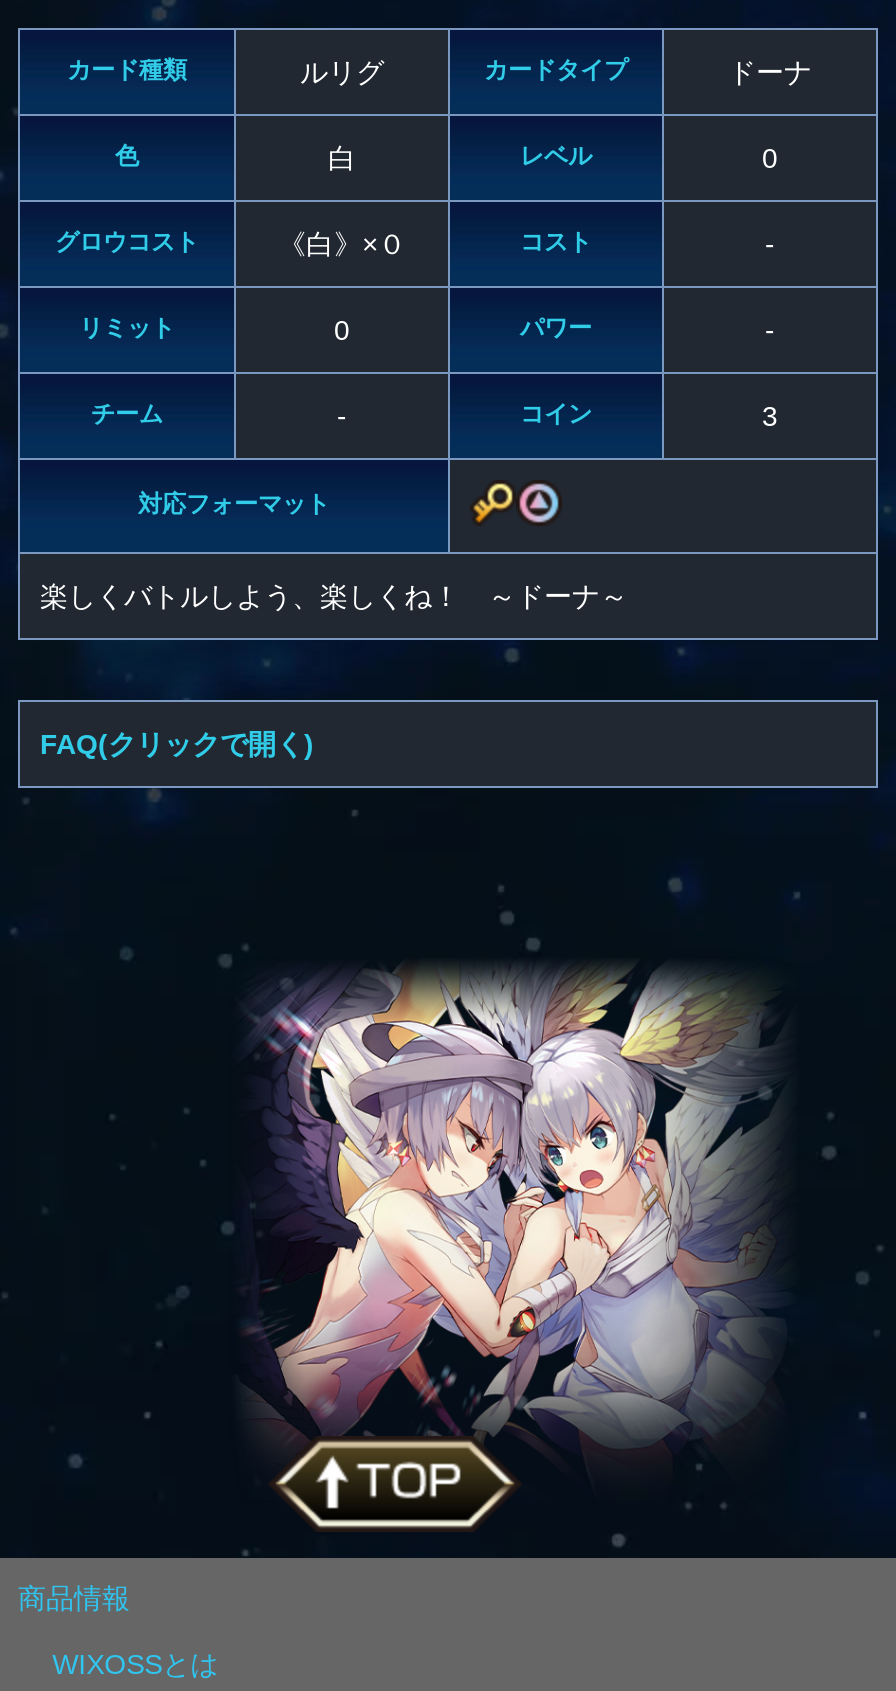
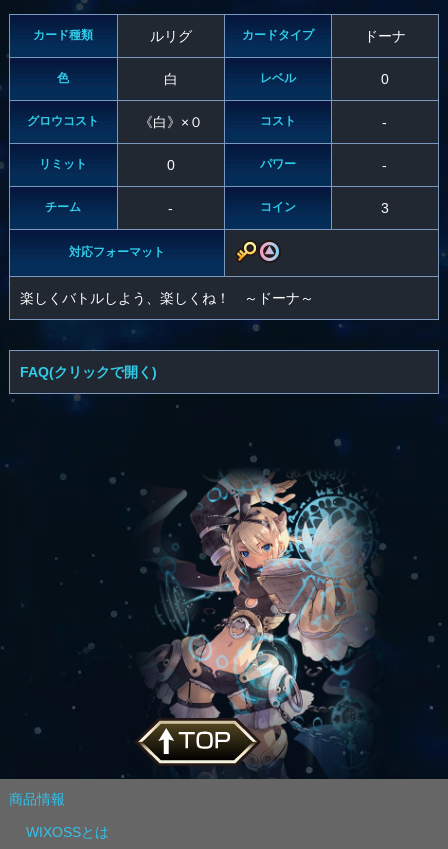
[244,948,774,1556] [image] -> [124,472,387,777] [image]

